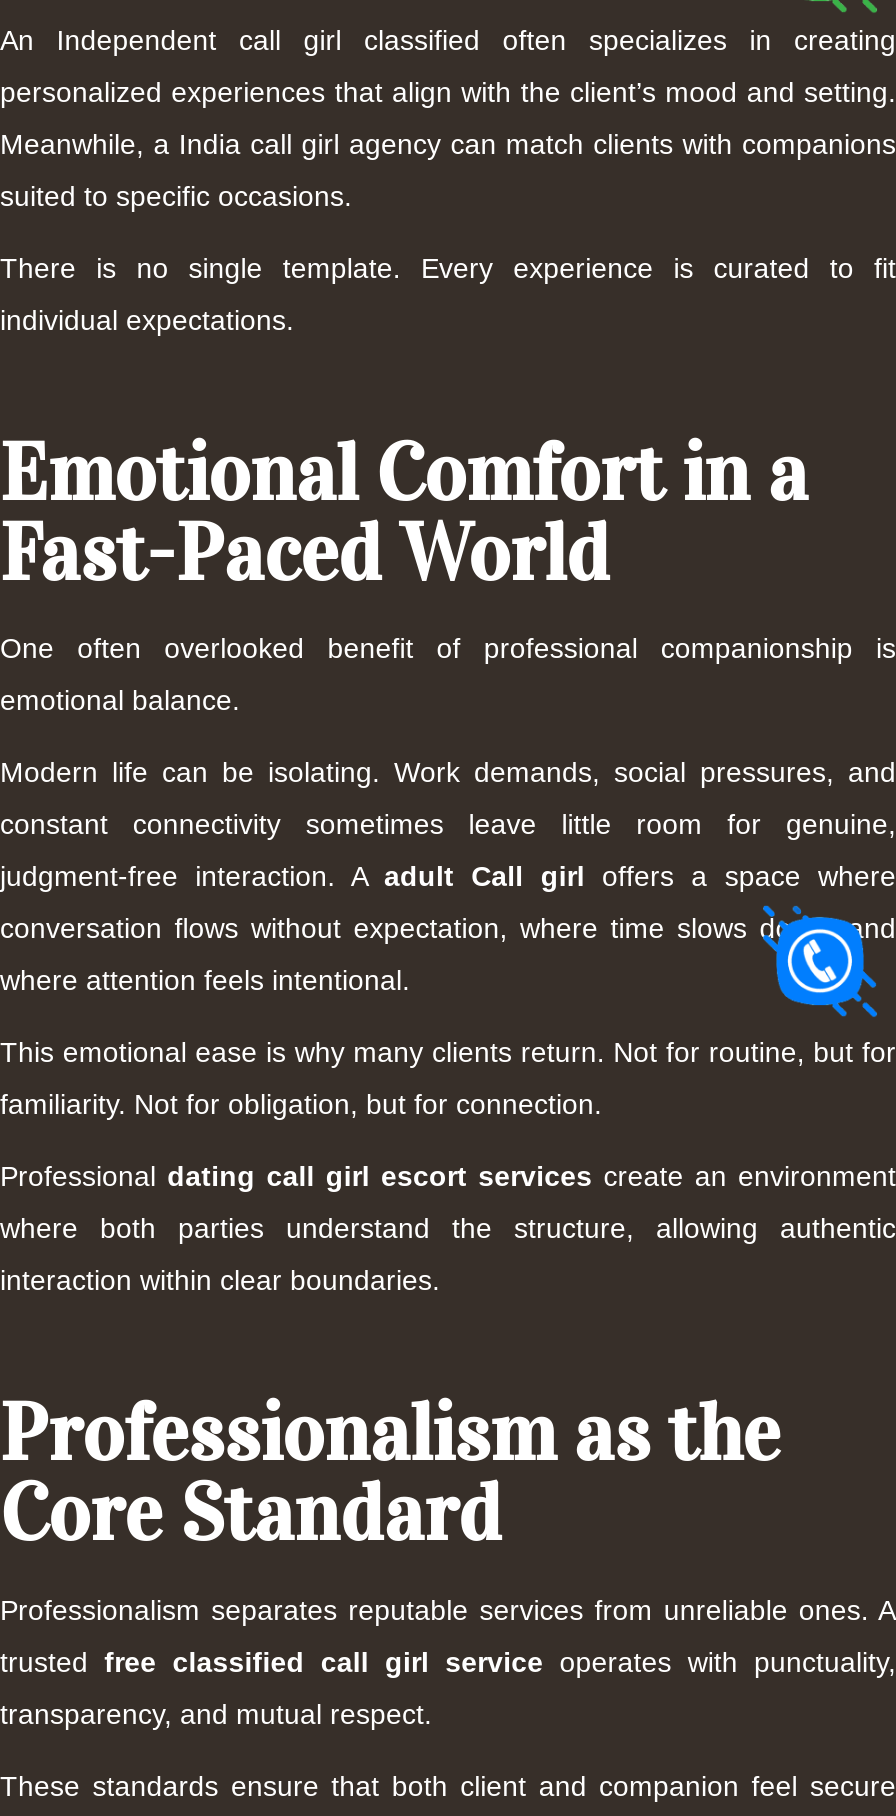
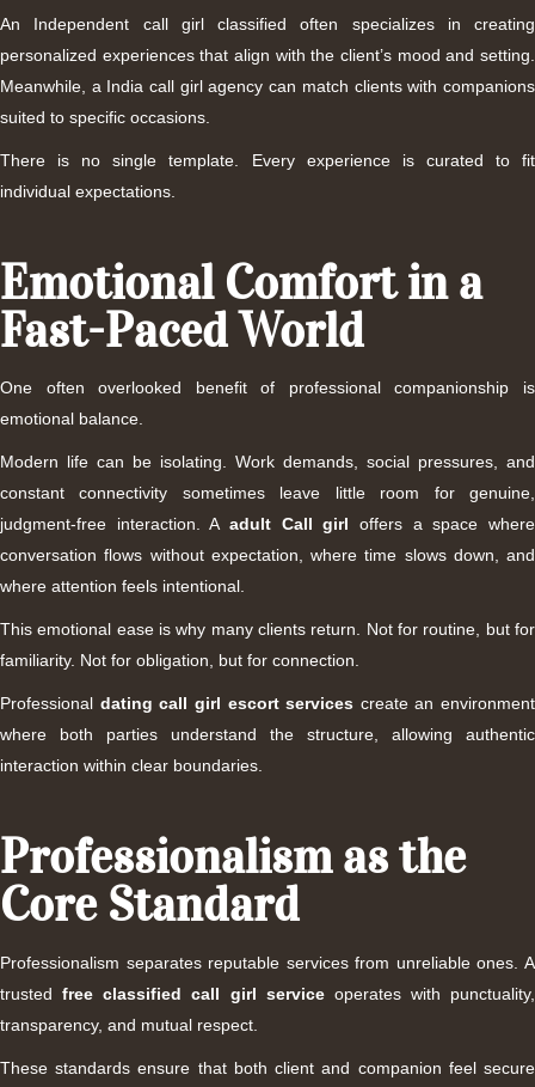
[772,950,878,1018] [image] -> none

